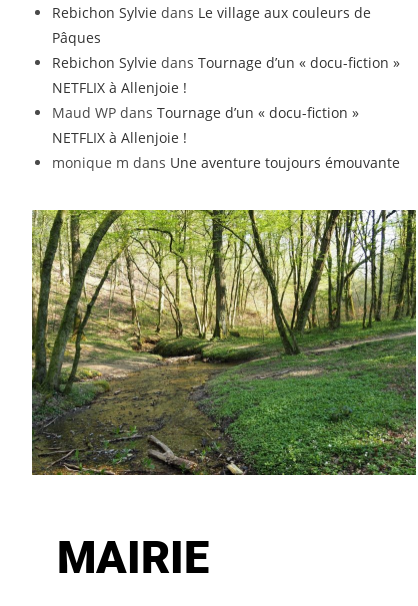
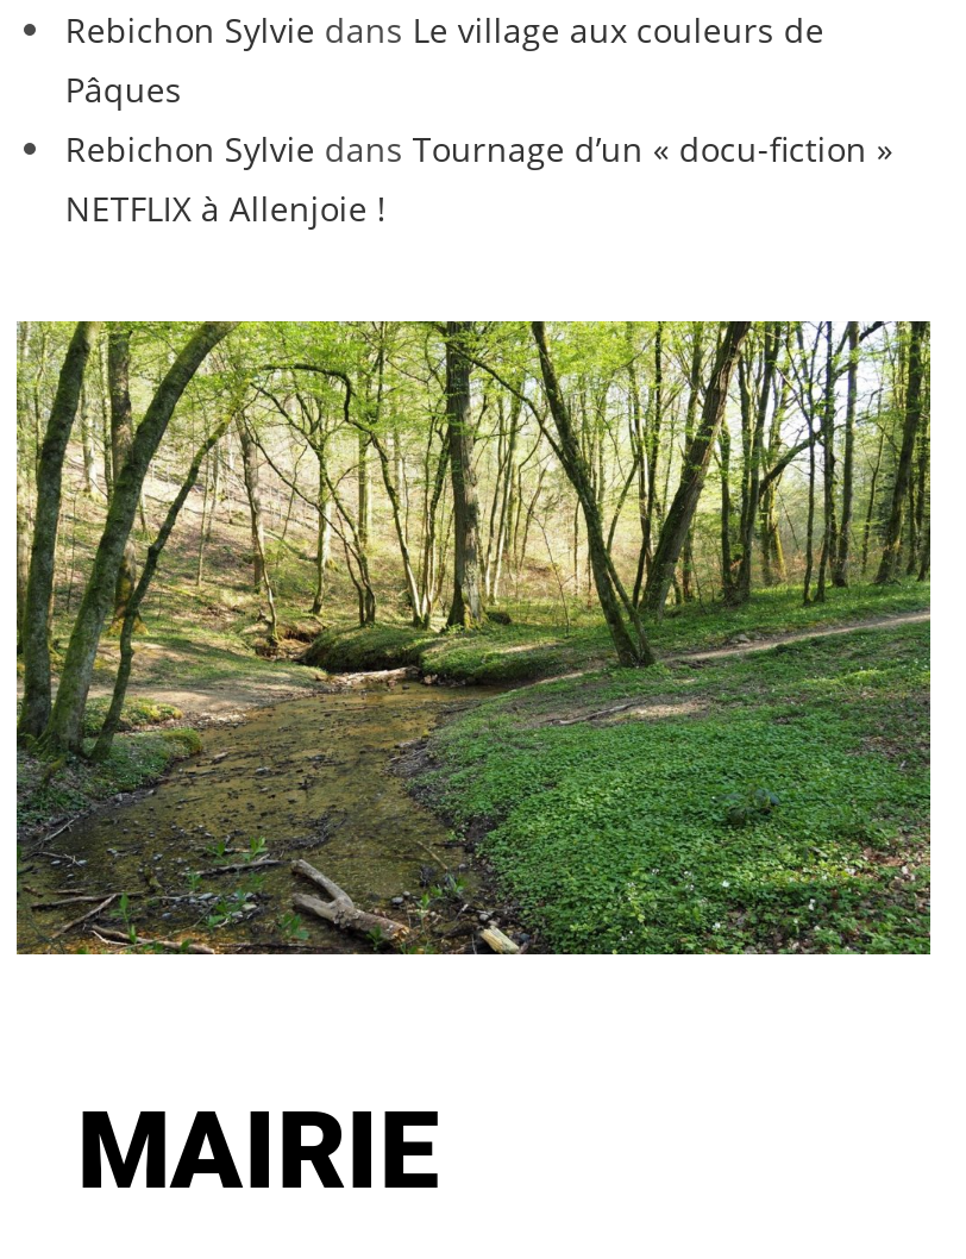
[52,103,400,172] Maud WP dans Tournage d’un « docu-fiction » | NETFLIX à Allenjoie ! | monique m dans Une aventure toujours émouvante -> none

